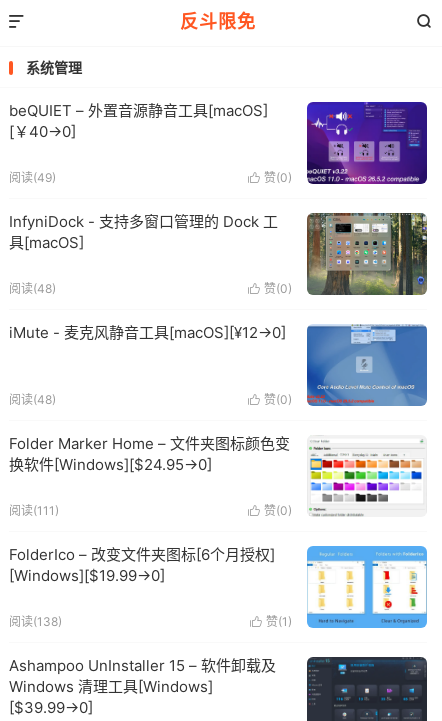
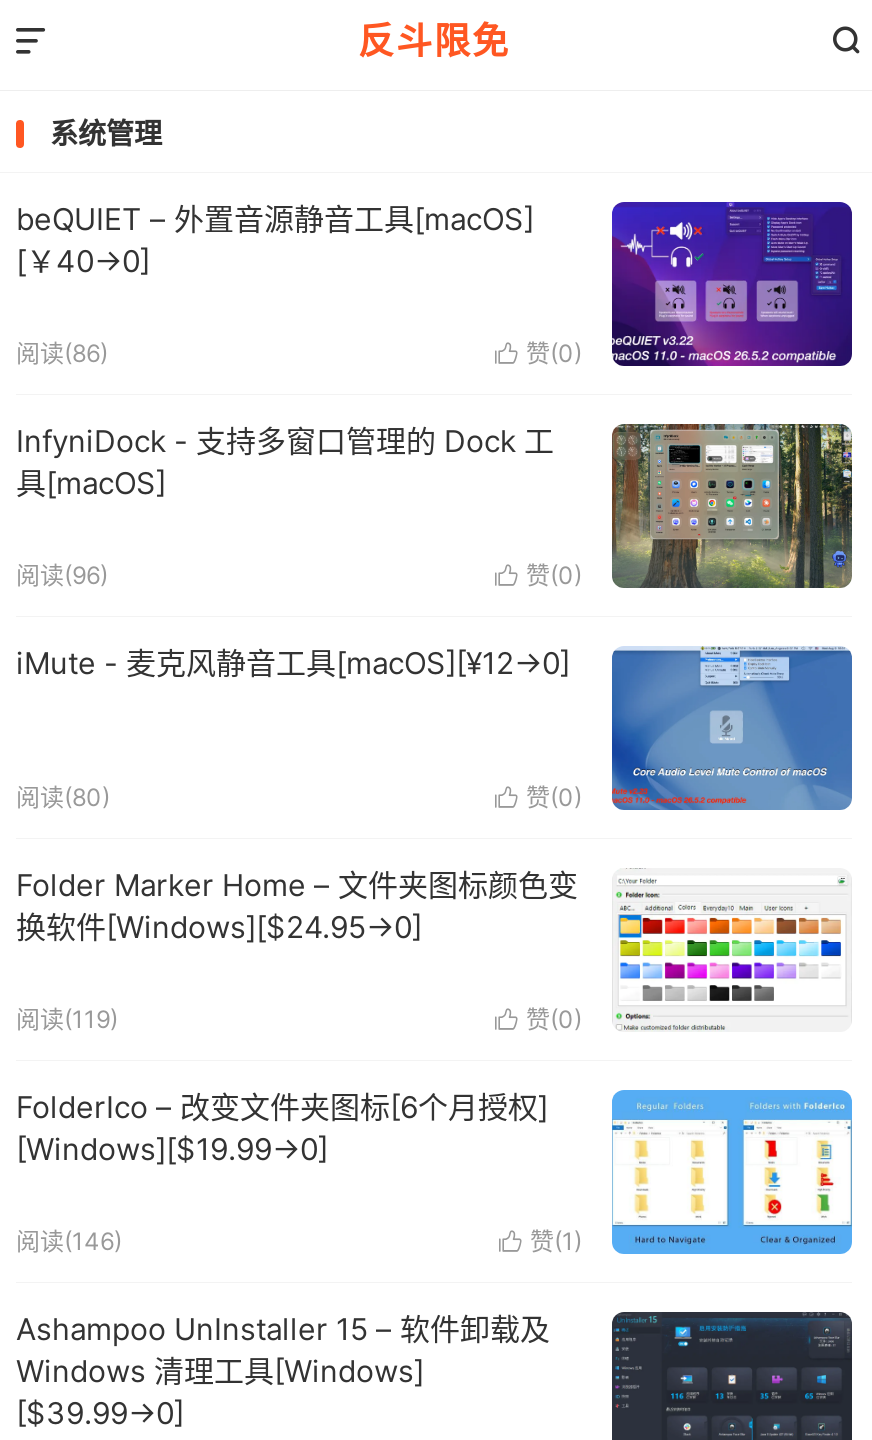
[9,170,56,185] 阅读(49) -> [16,338,108,368] 阅读(86)
[9,281,56,296] 阅读(48) -> [16,560,108,590] 阅读(96)
[9,392,56,407] 阅读(48) -> [16,782,110,812] 阅读(80)
[9,503,59,518] 阅读(111) -> [16,1004,118,1034] 阅读(119)
[9,614,62,629] 阅读(138) -> [16,1226,122,1256] 阅读(146)

